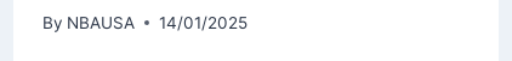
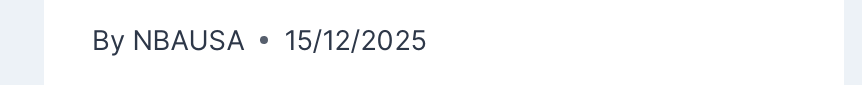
[42,13,248,32] By NBAUSA 14/01/2025 -> [92,24,426,56] By NBAUSA 15/12/2025

